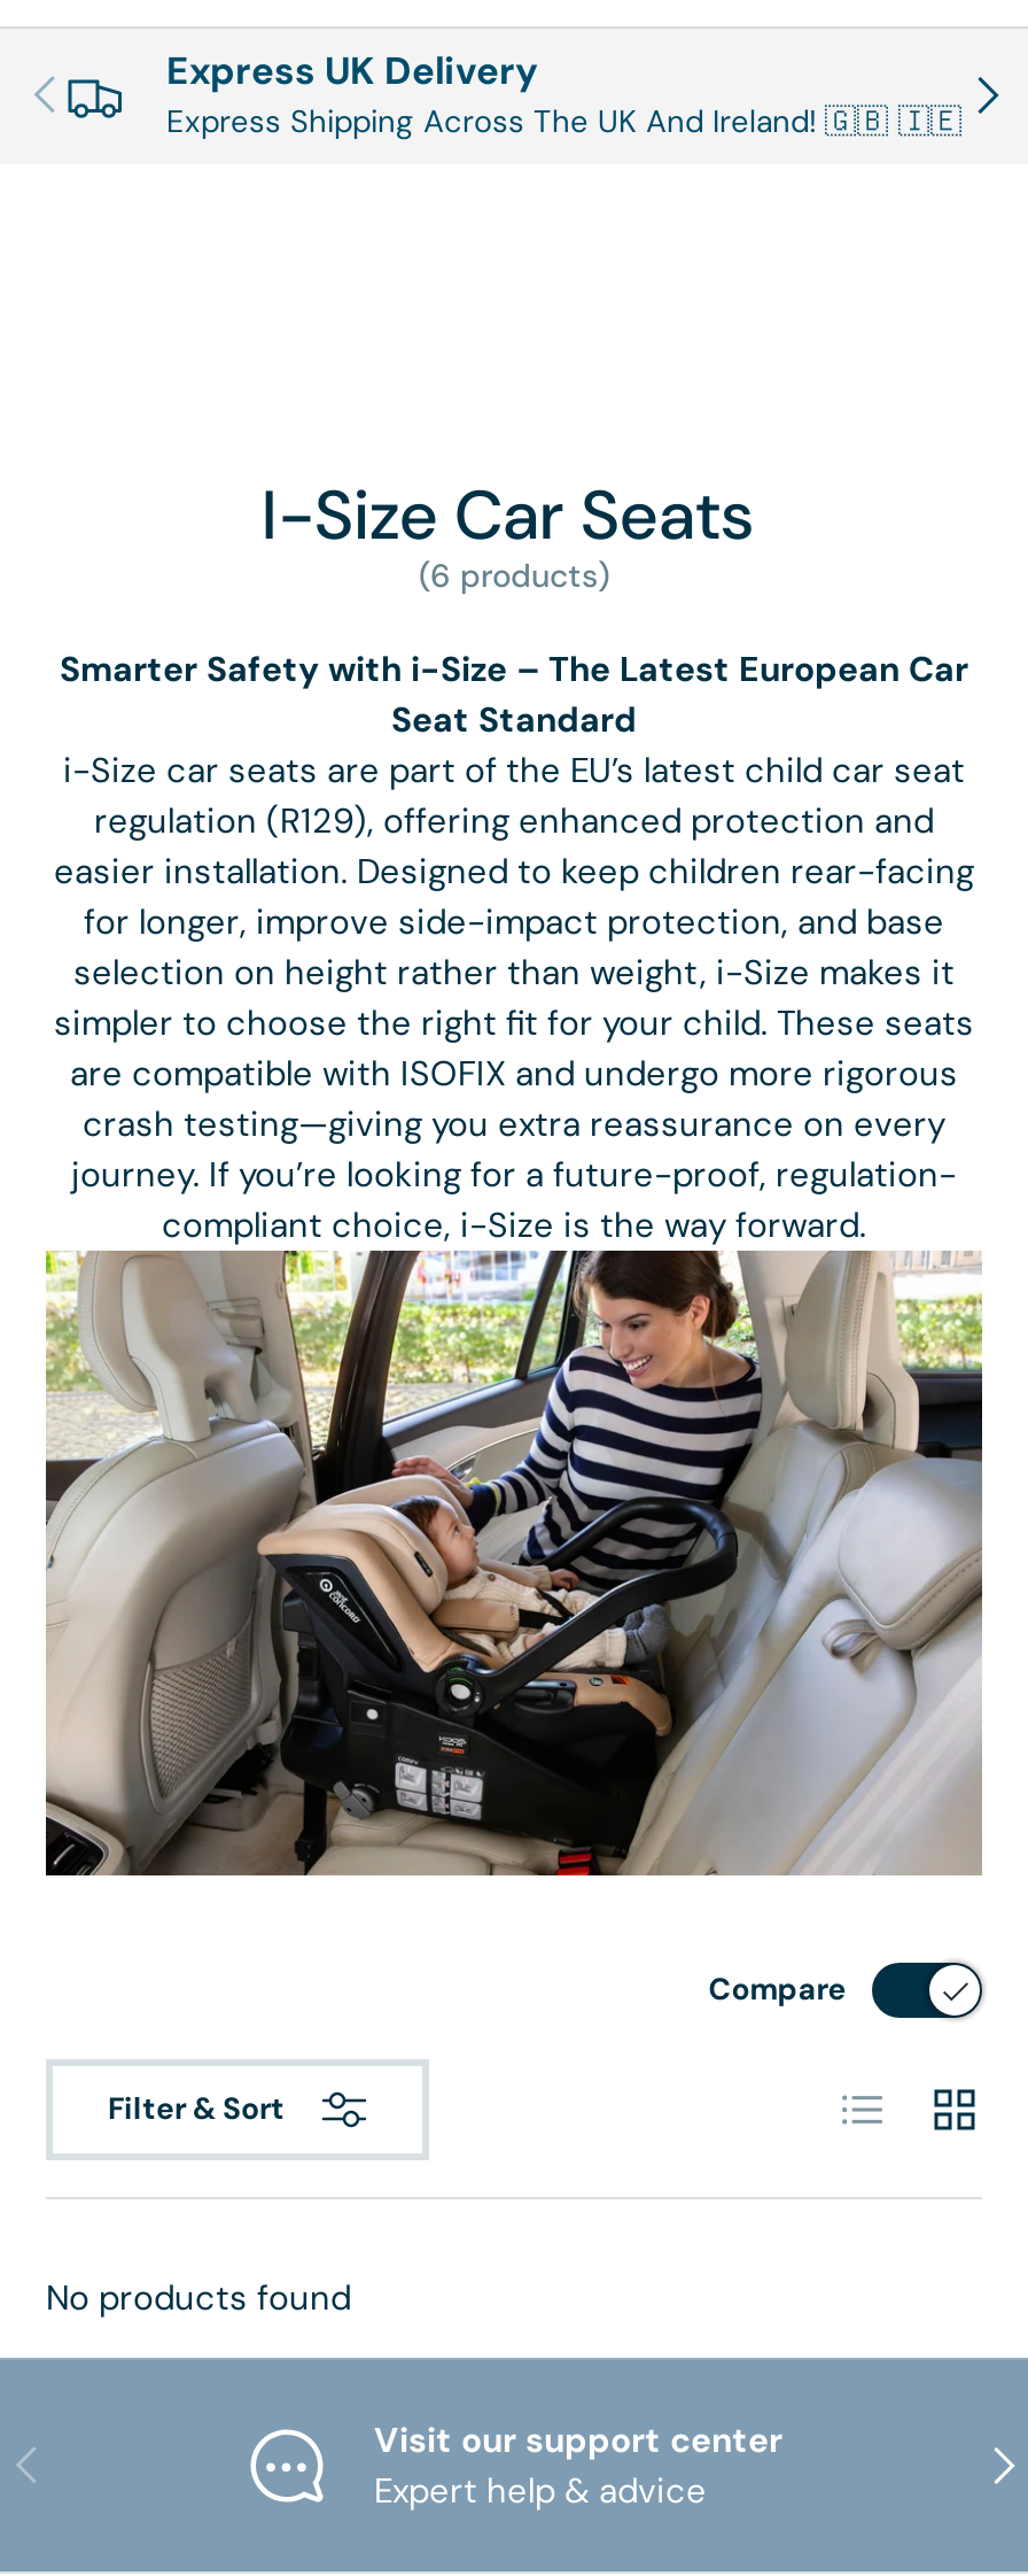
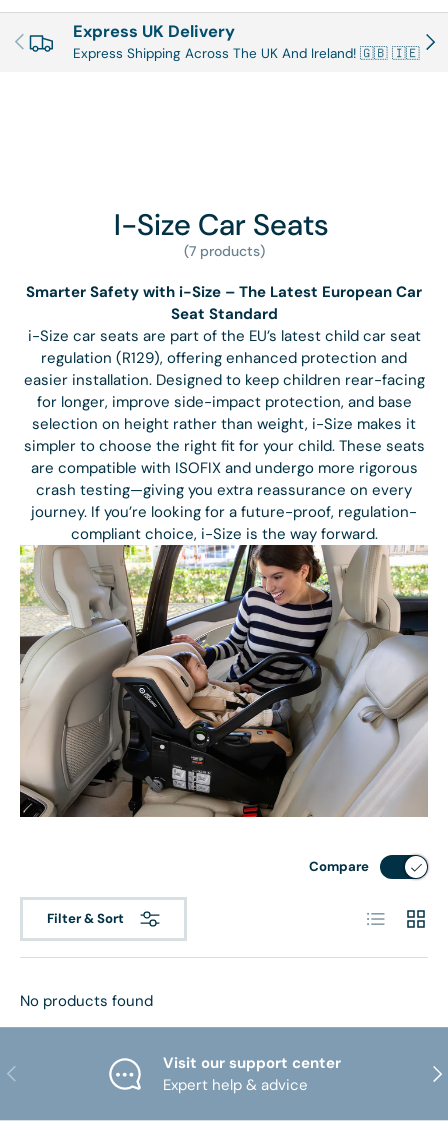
[419,554,609,595] (6 products) -> [183,242,264,260] (7 products)

